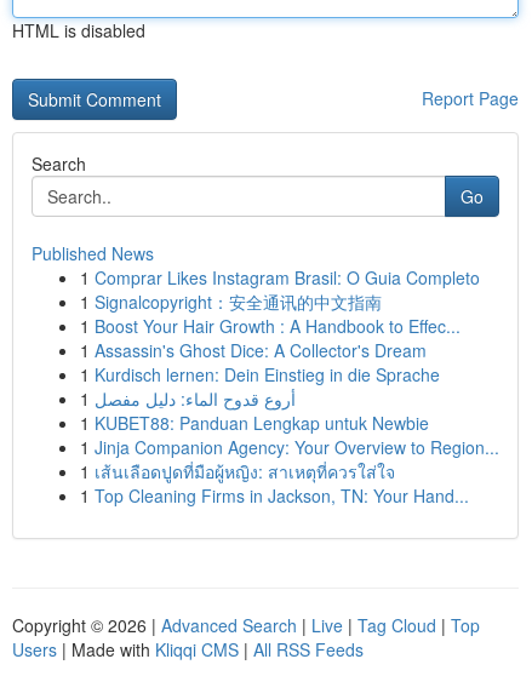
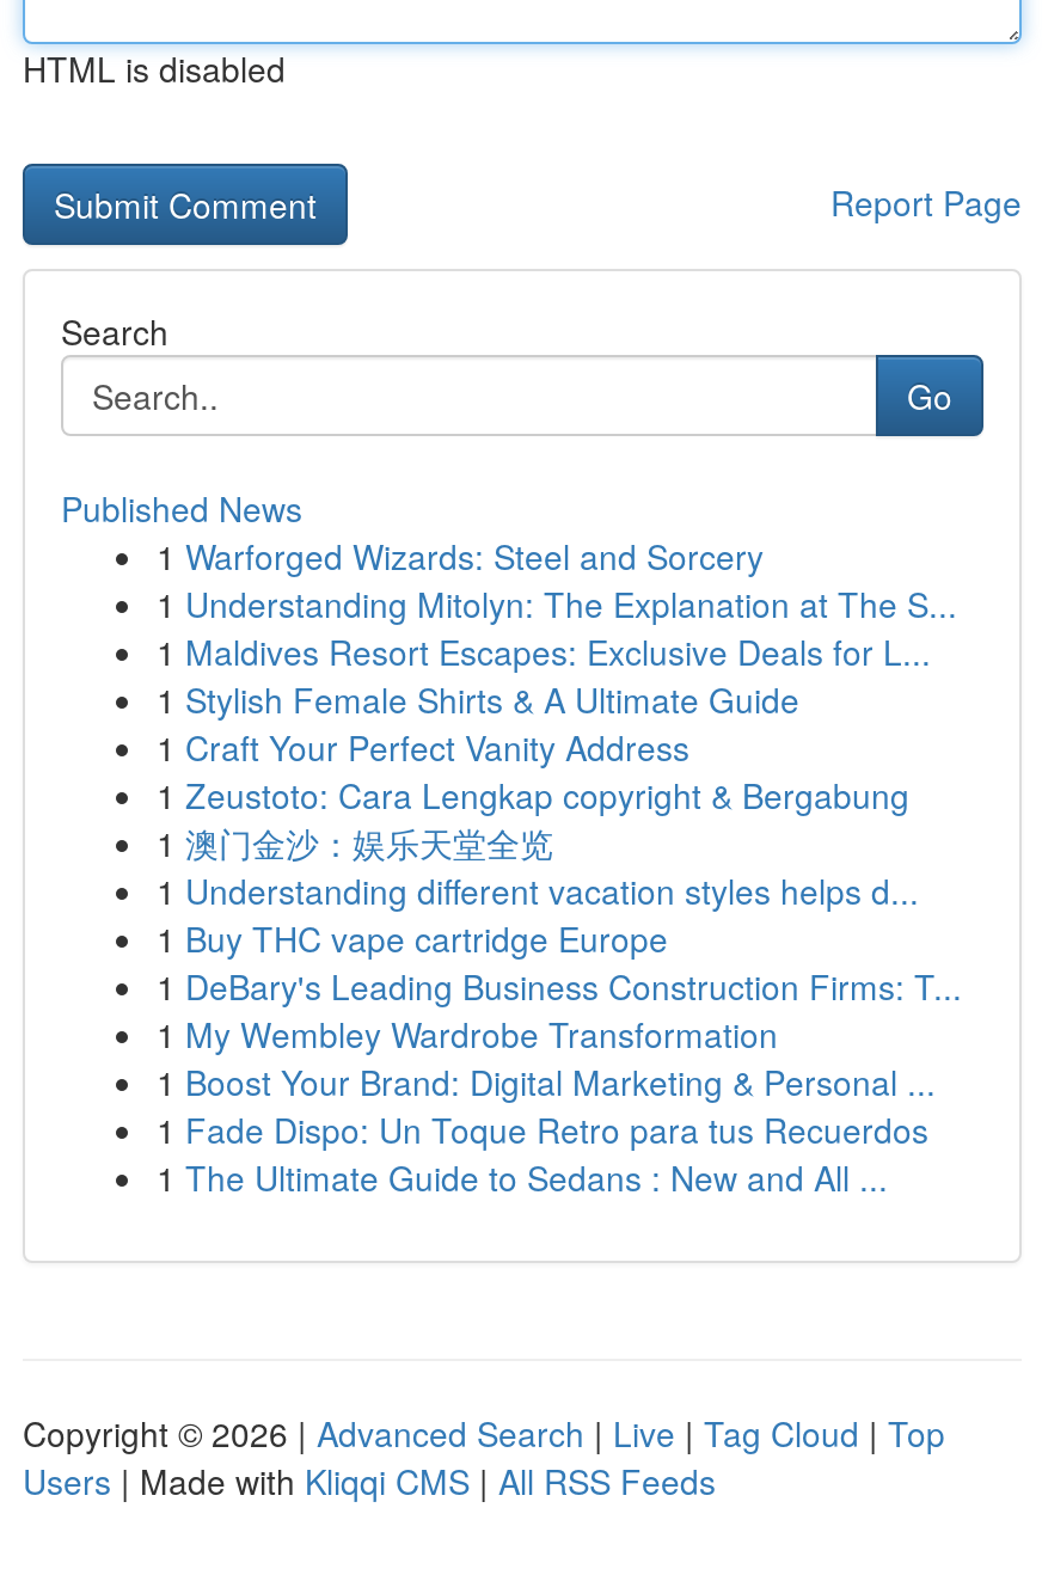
[80,265,499,508] 1 Comprar Likes Instagram Brasil: O Guia Completo | 1 Signalcopyright：安全通讯的中文指南 | 1 Boost Your Hair Growth : A Handbook to Effec... | 1 Assassin's Ghost Dice: A Collector's Dream | 1 Kurdisch lernen: Dein Einstieg in die Sprache | 1 أروع قدوح الماء: دليل مفصل | 1 KUBET88: Panduan Lengkap untuk Newbie | 1 Jinja Companion Agency: Your Overview to Region... | 1 เส้นเลือดปูดที่มือผู้หญิง: สาเหตุที่ควรใส่ใจ | 1 Top Cleaning Firms in Jackson, TN: Your Hand... -> [157,532,962,1201] 1 Warforged Wizards: Steel and Sorcery | 1 Understanding Mitolyn: The Explanation at The S... | 1 Maldives Resort Escapes: Exclusive Deals for L... | 1 Stylish Female Shirts & A Ultimate Guide | 1 Craft Your Perfect Vanity Address | 1 Zeustoto: Cara Lengkap copyright & Bergabung | 1 澳门金沙：娱乐天堂全览 | 1 Understanding different vacation styles helps d... | 1 Buy THC vape cartridge Europe | 1 DeBary's Leading Business Construction Firms: T... | 1 My Wembley Wardrobe Transformation | 1 Boost Your Brand: Digital Marketing & Personal ... | 1 Fade Dispo: Un Toque Retro para tus Recuerdos | 1 The Ultimate Guide to Sedans : New and All ...

